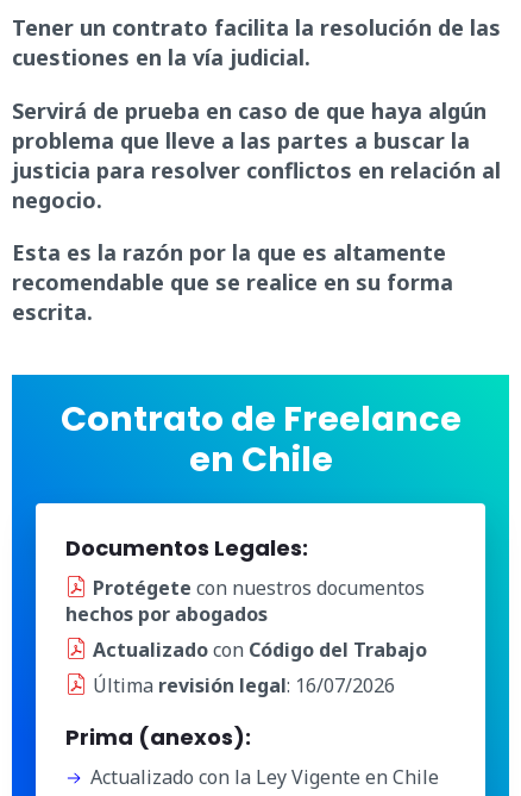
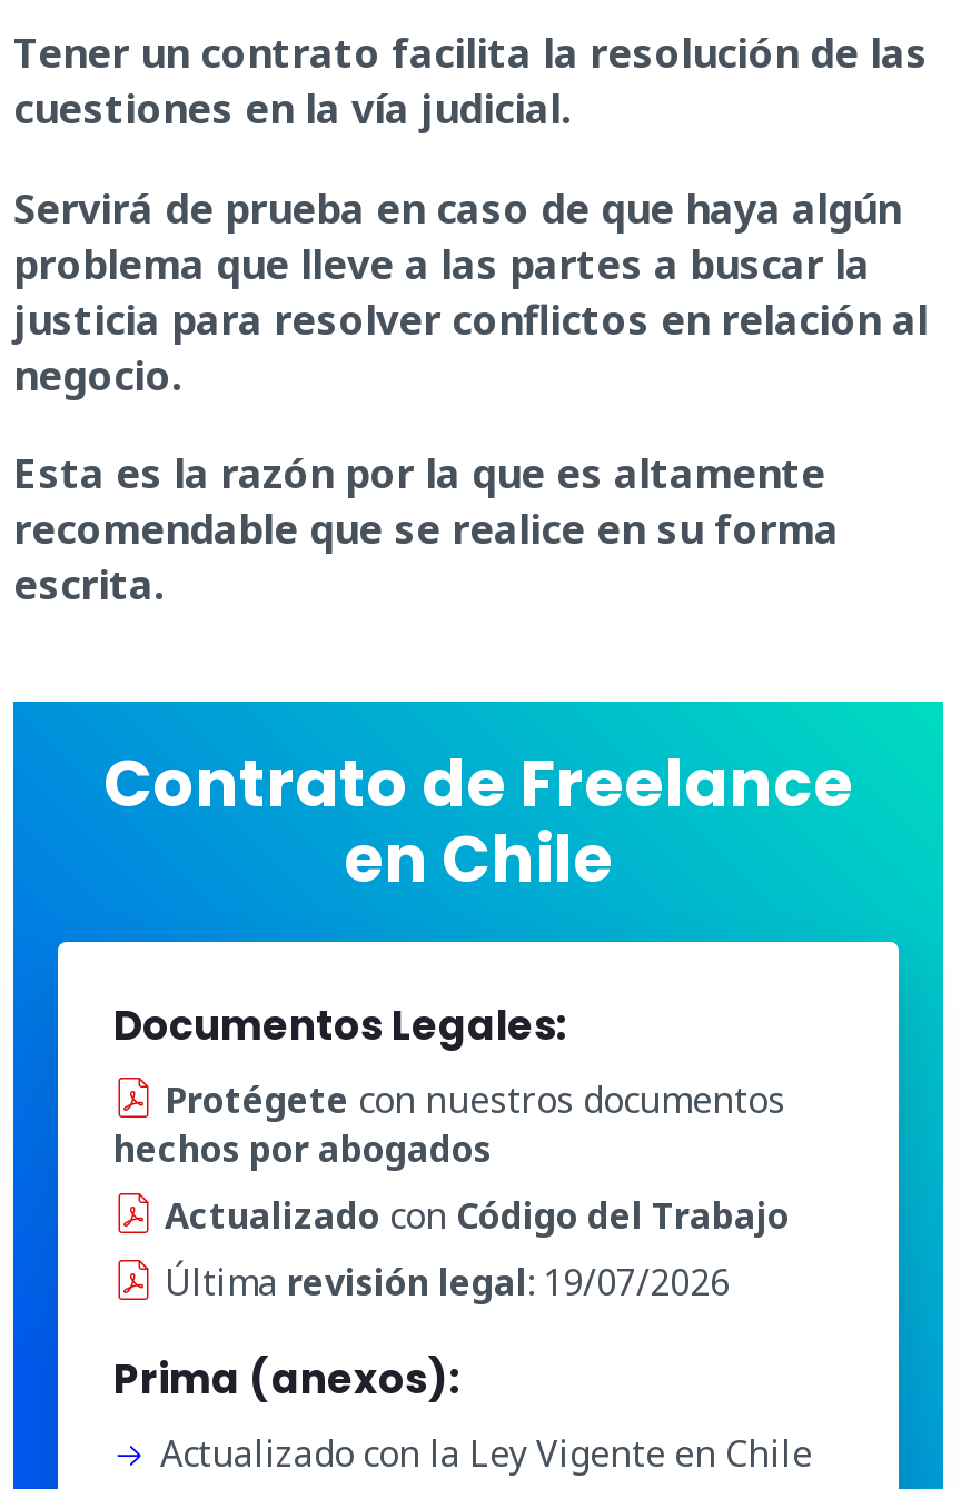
[93,673,395,699] Última revisión legal: 16/07/2026 -> [165,1259,730,1308] Última revisión legal: 19/07/2026

